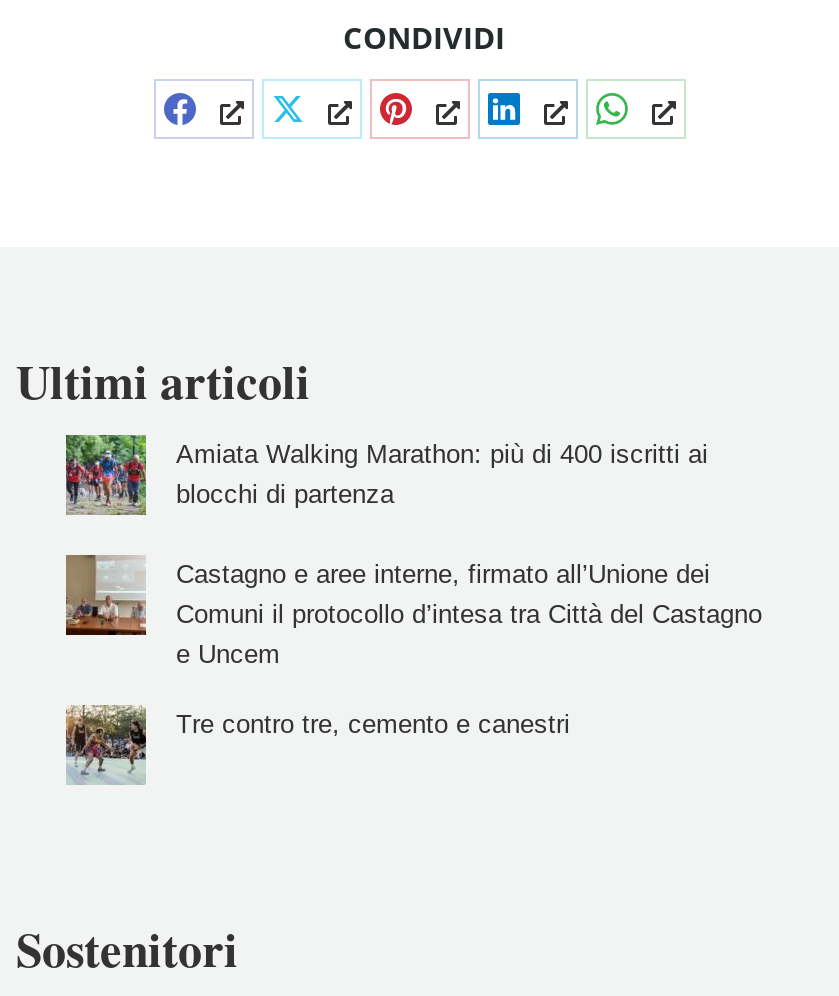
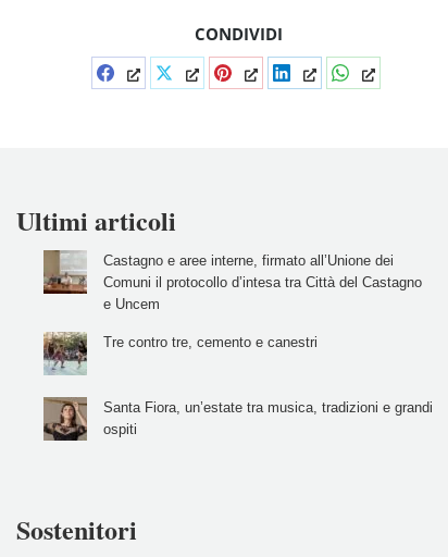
[64,434,708,516] [image] | Amiata Walking Marathon: più di 400 iscritti ai | blocchi di partenza -> none
moved [64,552,762,739] -> [42,249,422,351]: [image] | Castagno e aree interne, firmato all’Unione dei | Comuni il protocollo d’intesa tra Città del Castagno | e Uncem | Tre contro tre, cemento e canestri
moved [62,702,150,788] -> [41,331,89,377]: [image]
none -> [42,397,433,442] [image] | Santa Fiora, un’estate tra musica, tradizioni e grandi | ospiti

